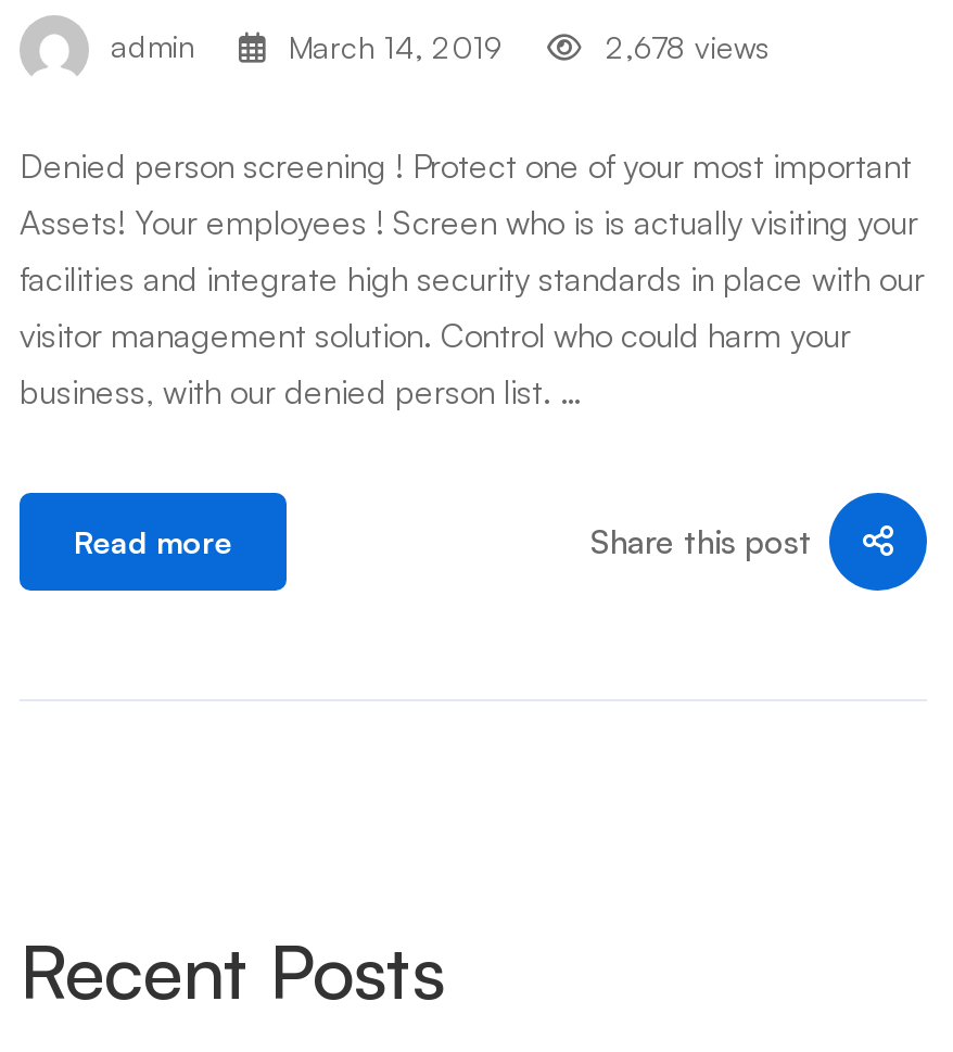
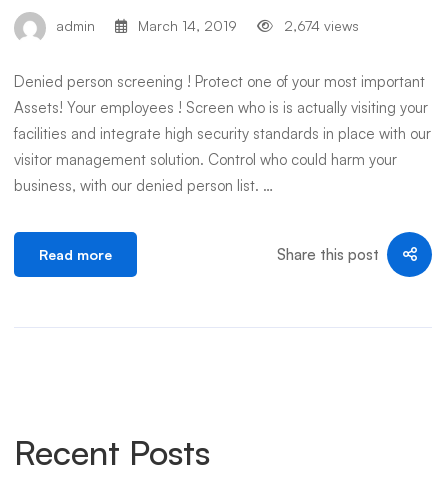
[597,27,771,64] 2,678 views -> [280,17,359,34] 2,674 views

